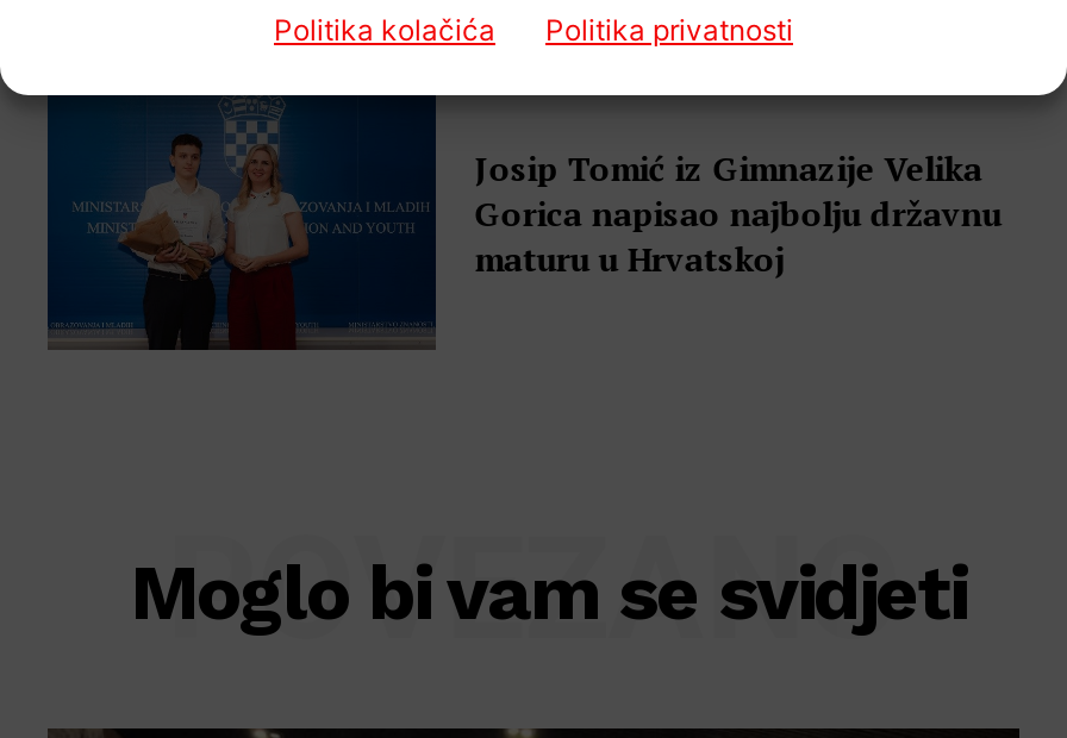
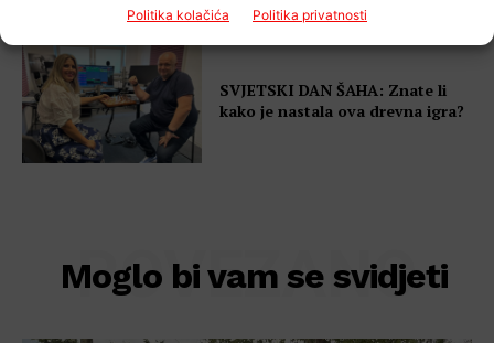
[48,95,1001,345] [image] | Josip Tomić iz Gimnazije Velika | Gorica napisao najbolju državnu | maturu u Hrvatskoj -> [23,45,464,162] [image] | SVJETSKI DAN ŠAHA: Znate li | kako je nastala ova drevna igra?

